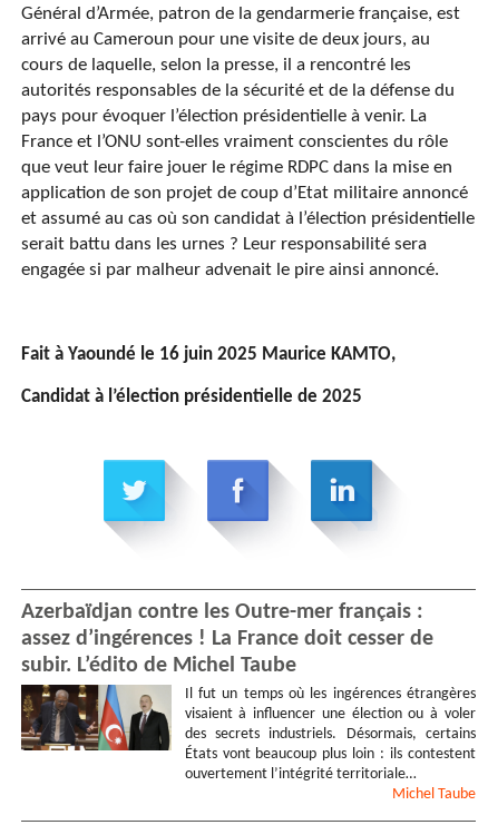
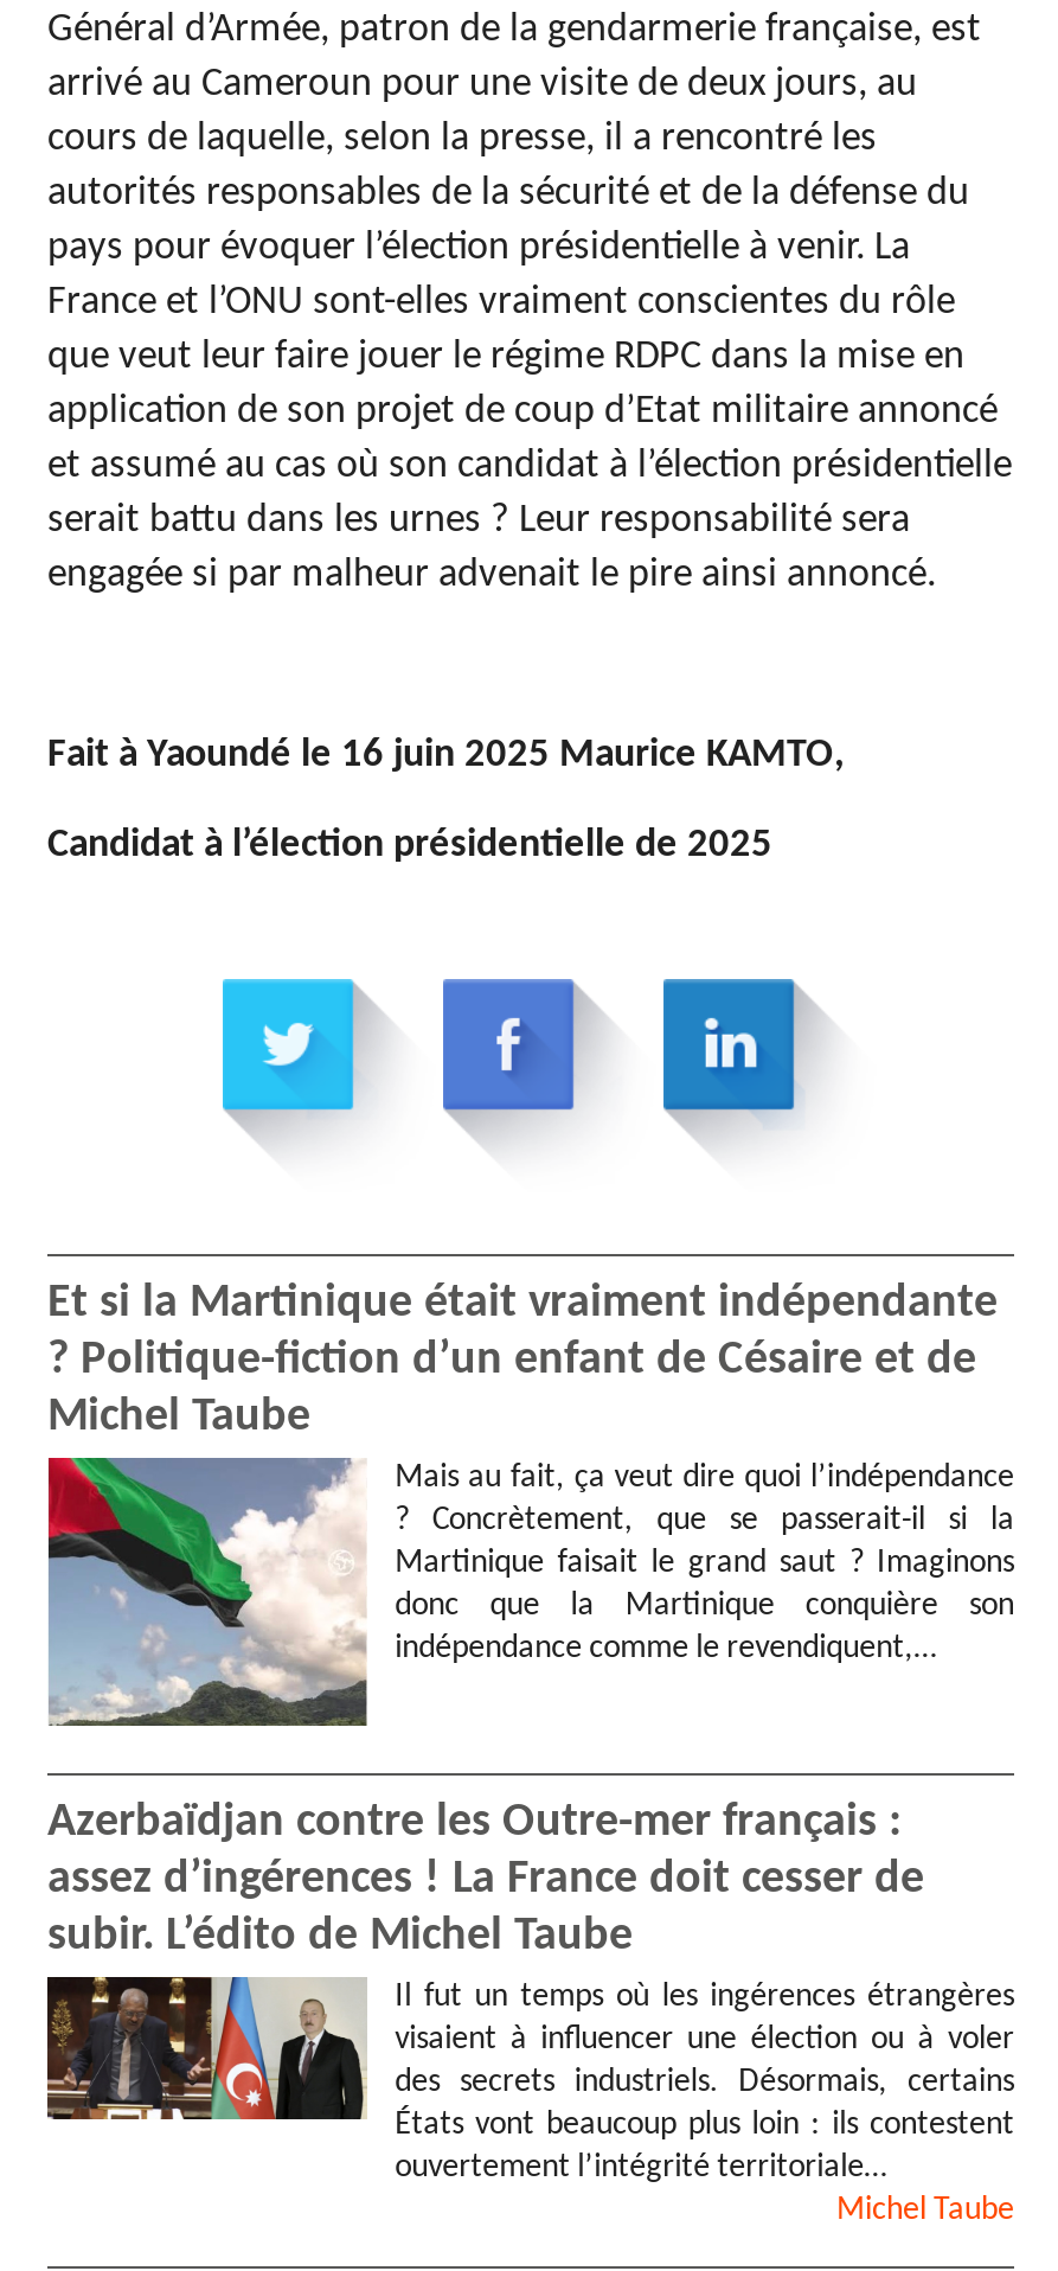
none -> [45,1280,1014,1728] [image] | Et si la Martinique était vraiment indépendante | ? Politique-fiction d’un enfant de Césaire et de | Michel Taube | Mais au fait, ça veut dire quoi l’indépendance | ? Concrètement, que se passerait-il si la | Martinique faisait le grand saut ? Imaginons | donc que la Martinique conquière son | indépendance comme le revendiquent,…

